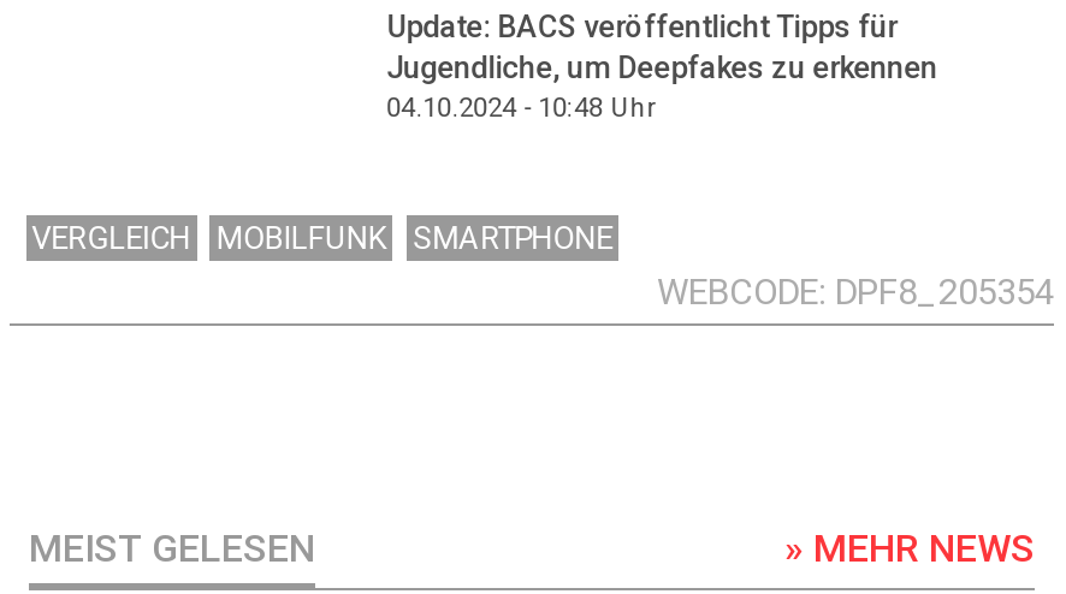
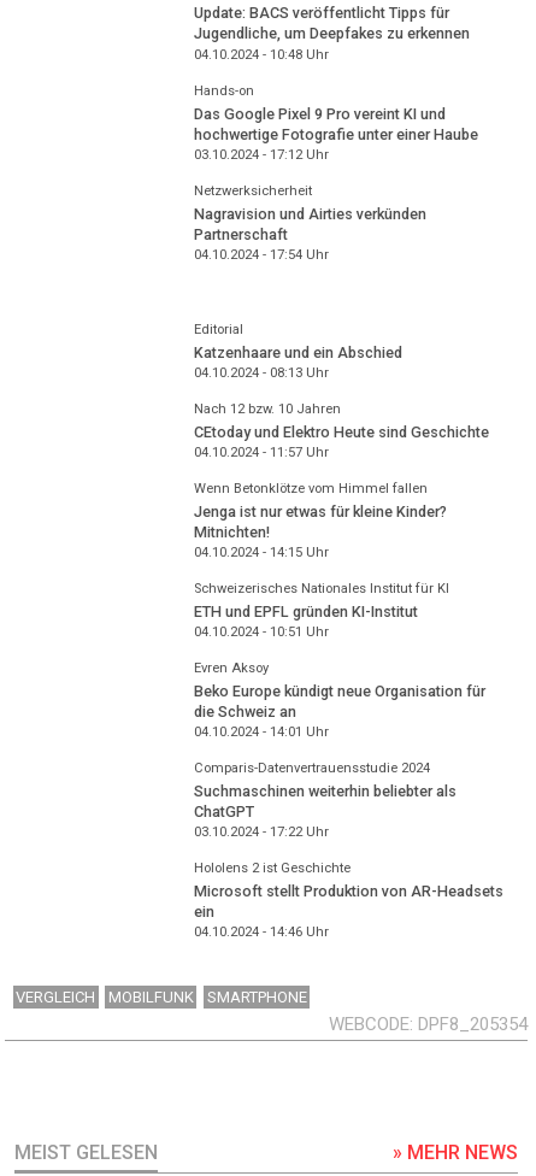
none -> [193,83,478,263] Hands-on | Das Google Pixel 9 Pro vereint KI und | hochwertige Fotografie unter einer Haube | 03.10.2024 - 17:12 Uhr | Netzwerksicherheit | Nagravision und Airties verkünden | Partnerschaft | 04.10.2024 - 17:54 Uhr
none -> [193,322,503,940] Editorial | Katzenhaare und ein Abschied | 04.10.2024 - 08:13 Uhr | Nach 12 bzw. 10 Jahren | CEtoday und Elektro Heute sind Geschichte | 04.10.2024 - 11:57 Uhr | Wenn Betonklötze vom Himmel fallen | Jenga ist nur etwas für kleine Kinder? | Mitnichten! | 04.10.2024 - 14:15 Uhr | Schweizerisches Nationales Institut für KI | ETH und EPFL gründen KI-Institut | 04.10.2024 - 10:51 Uhr | Evren Aksoy | Beko Europe kündigt neue Organisation für | die Schweiz an | 04.10.2024 - 14:01 Uhr | Comparis-Datenvertrauensstudie 2024 | Suchmaschinen weiterhin beliebter als | ChatGPT | 03.10.2024 - 17:22 Uhr | Hololens 2 ist Geschichte | Microsoft stellt Produktion von AR-Headsets | ein | 04.10.2024 - 14:46 Uhr

